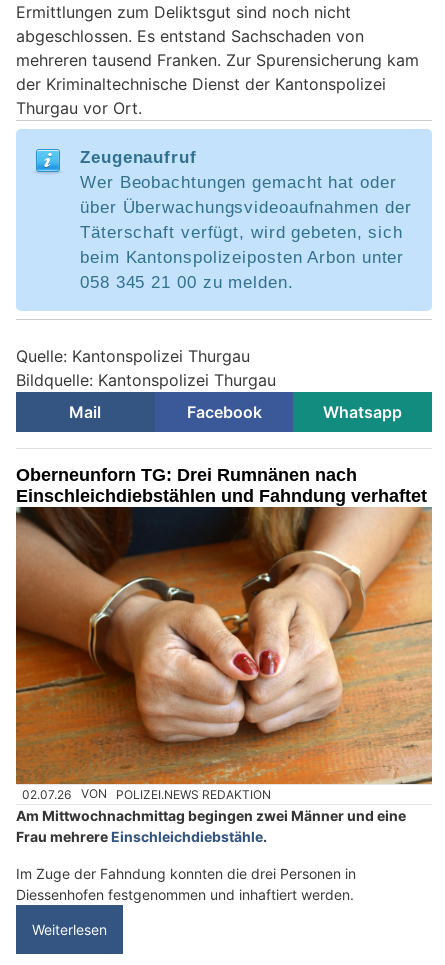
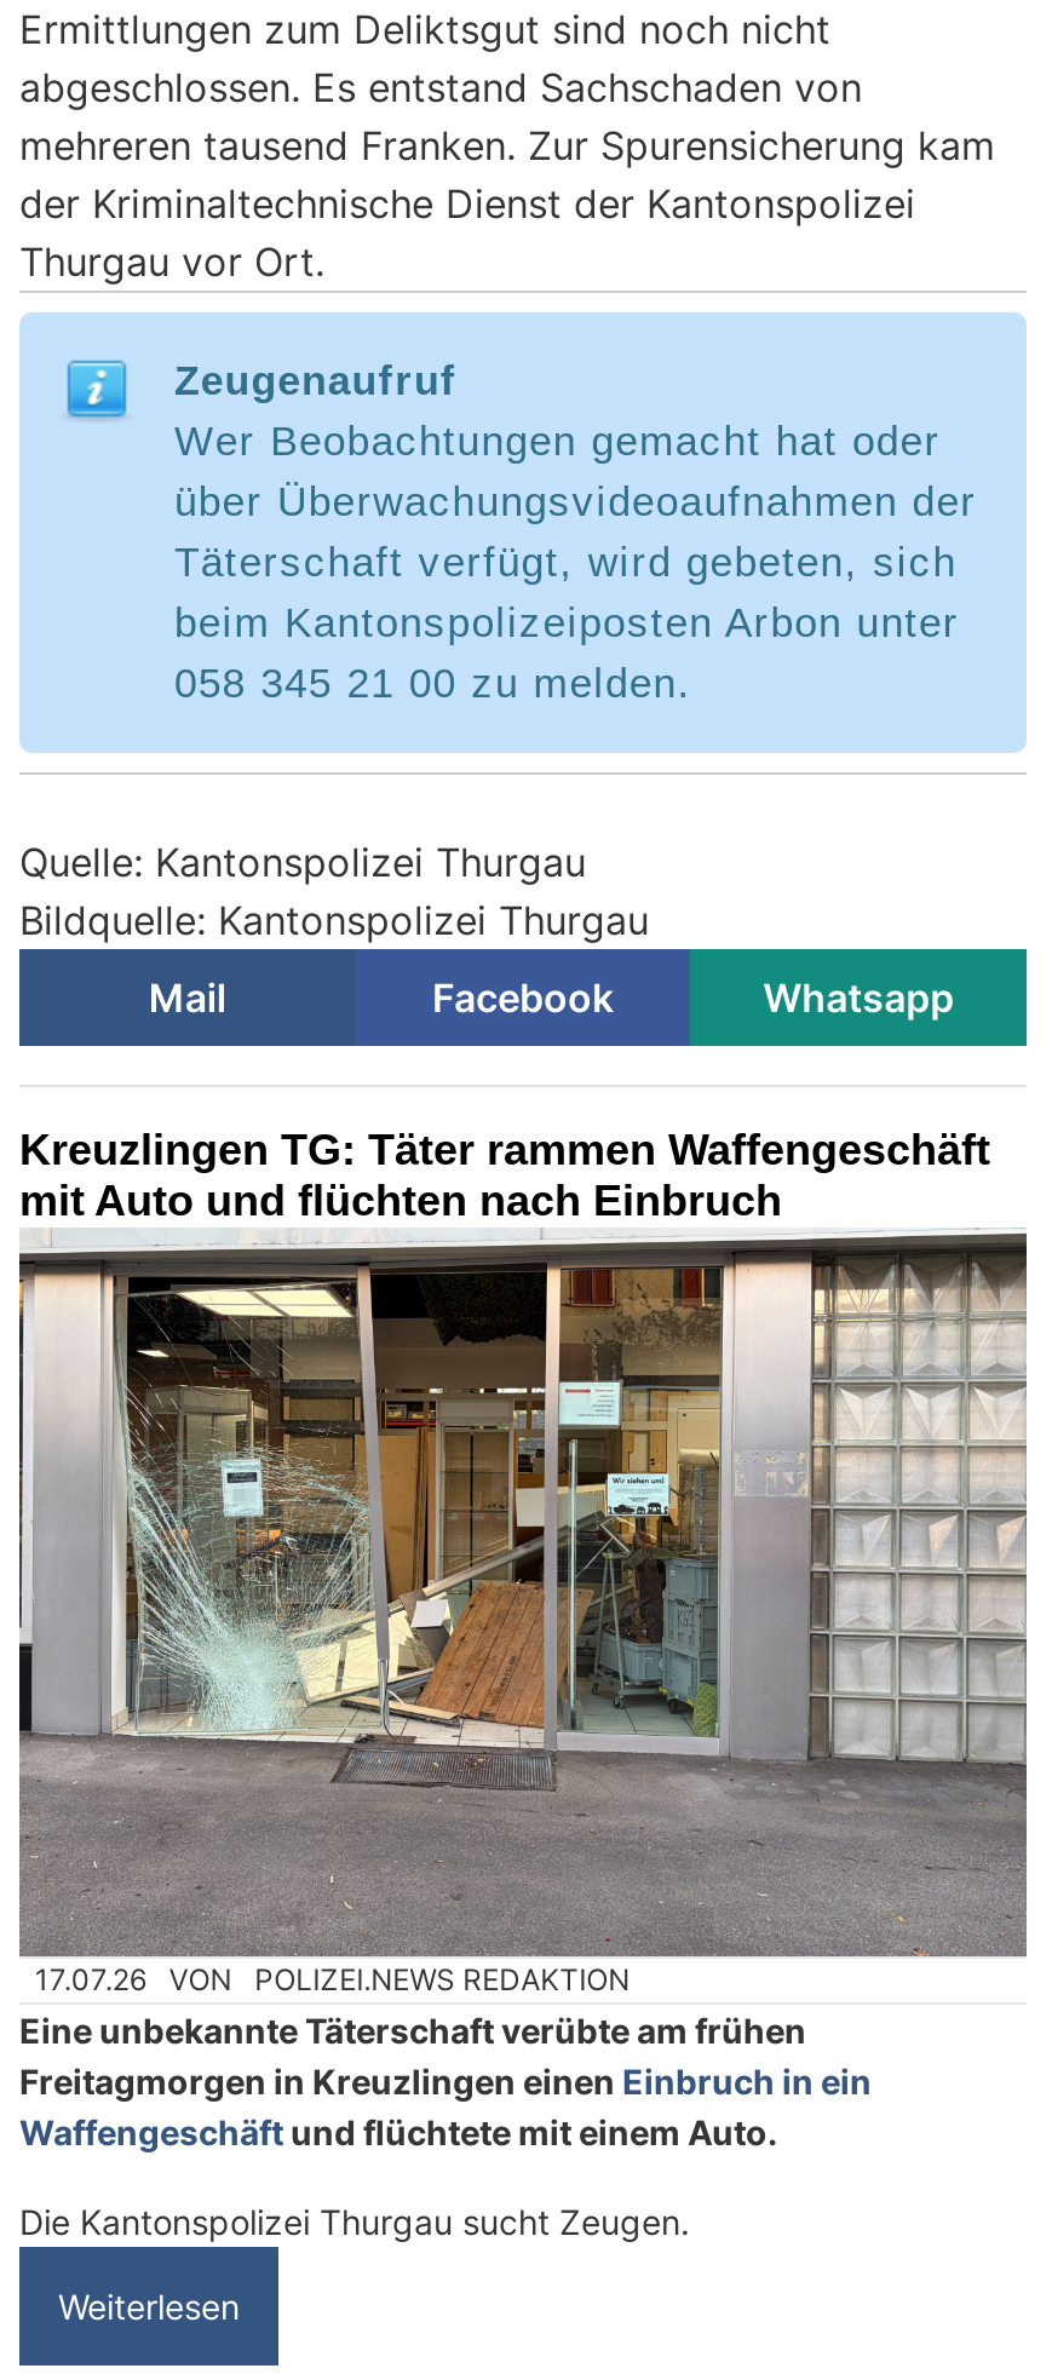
[16,465,427,506] Oberneunforn TG: Drei Rumnänen nach | Einschleichdiebstählen und Fahndung verhaftet -> [19,1126,990,1225] Kreuzlingen TG: Täter rammen Waffengeschäft | mit Auto und flüchten nach Einbruch
[15,514,432,802] [image] | 02.07.26 VON POLIZEI.NEWS REDAKTION -> [17,1300,1029,1997] [image] | 17.07.26 VON POLIZEI.NEWS REDAKTION
[16,807,406,845] Am Mittwochnachmittag begingen zwei Männer und eine | Frau mehrere Einschleichdiebstähle. -> [19,2010,872,2152] Eine unbekannte Täterschaft verübte am frühen | Freitagmorgen in Kreuzlingen einen Einbruch in ein | Waffengeschäft und flüchtete mit einem Auto.
[16,865,356,903] Im Zuge der Fahndung konnten die drei Personen in | Diessenhofen festgenommen und inhaftiert werden. -> [19,2201,690,2242] Die Kantonspolizei Thurgau sucht Zeugen.

